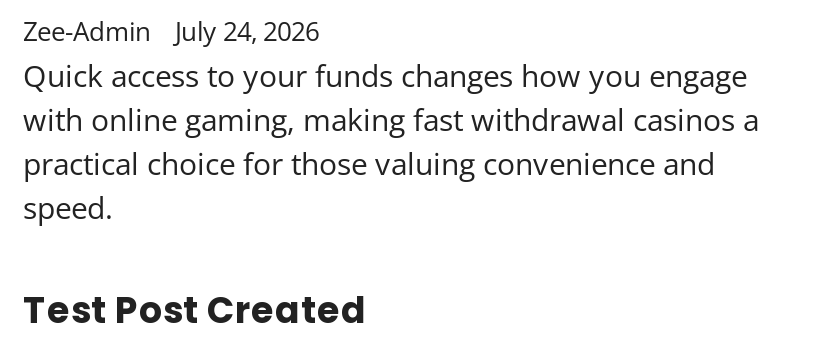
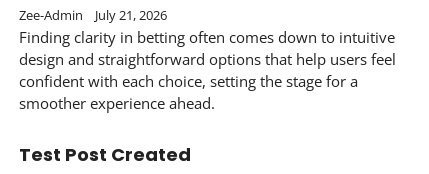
[23,13,759,227] July 24, 2026 | Quick access to your funds changes how you engage | with online gaming, making fast withdrawal casinos a | practical choice for those valuing convenience and | speed. -> [19,6,396,113] July 21, 2026 | Finding clarity in betting often comes down to intuitive | design and straightforward options that help users feel | confident with each choice, setting the stage for a | smoother experience ahead.

